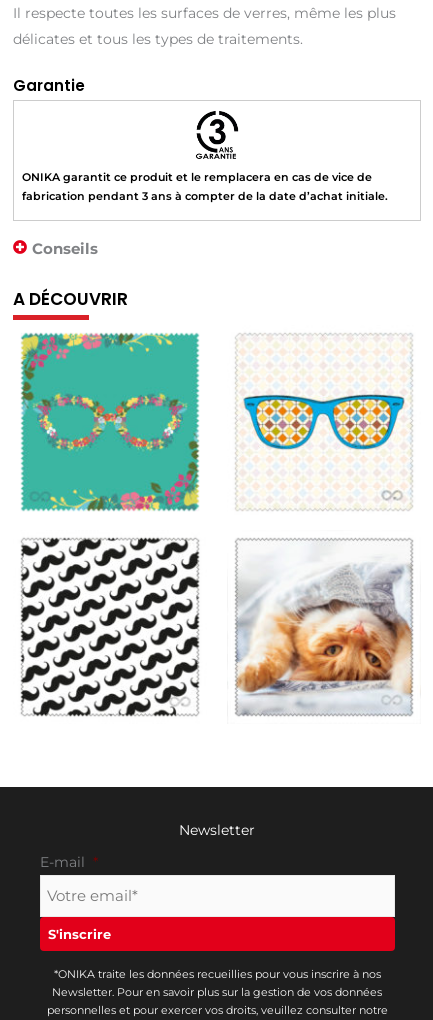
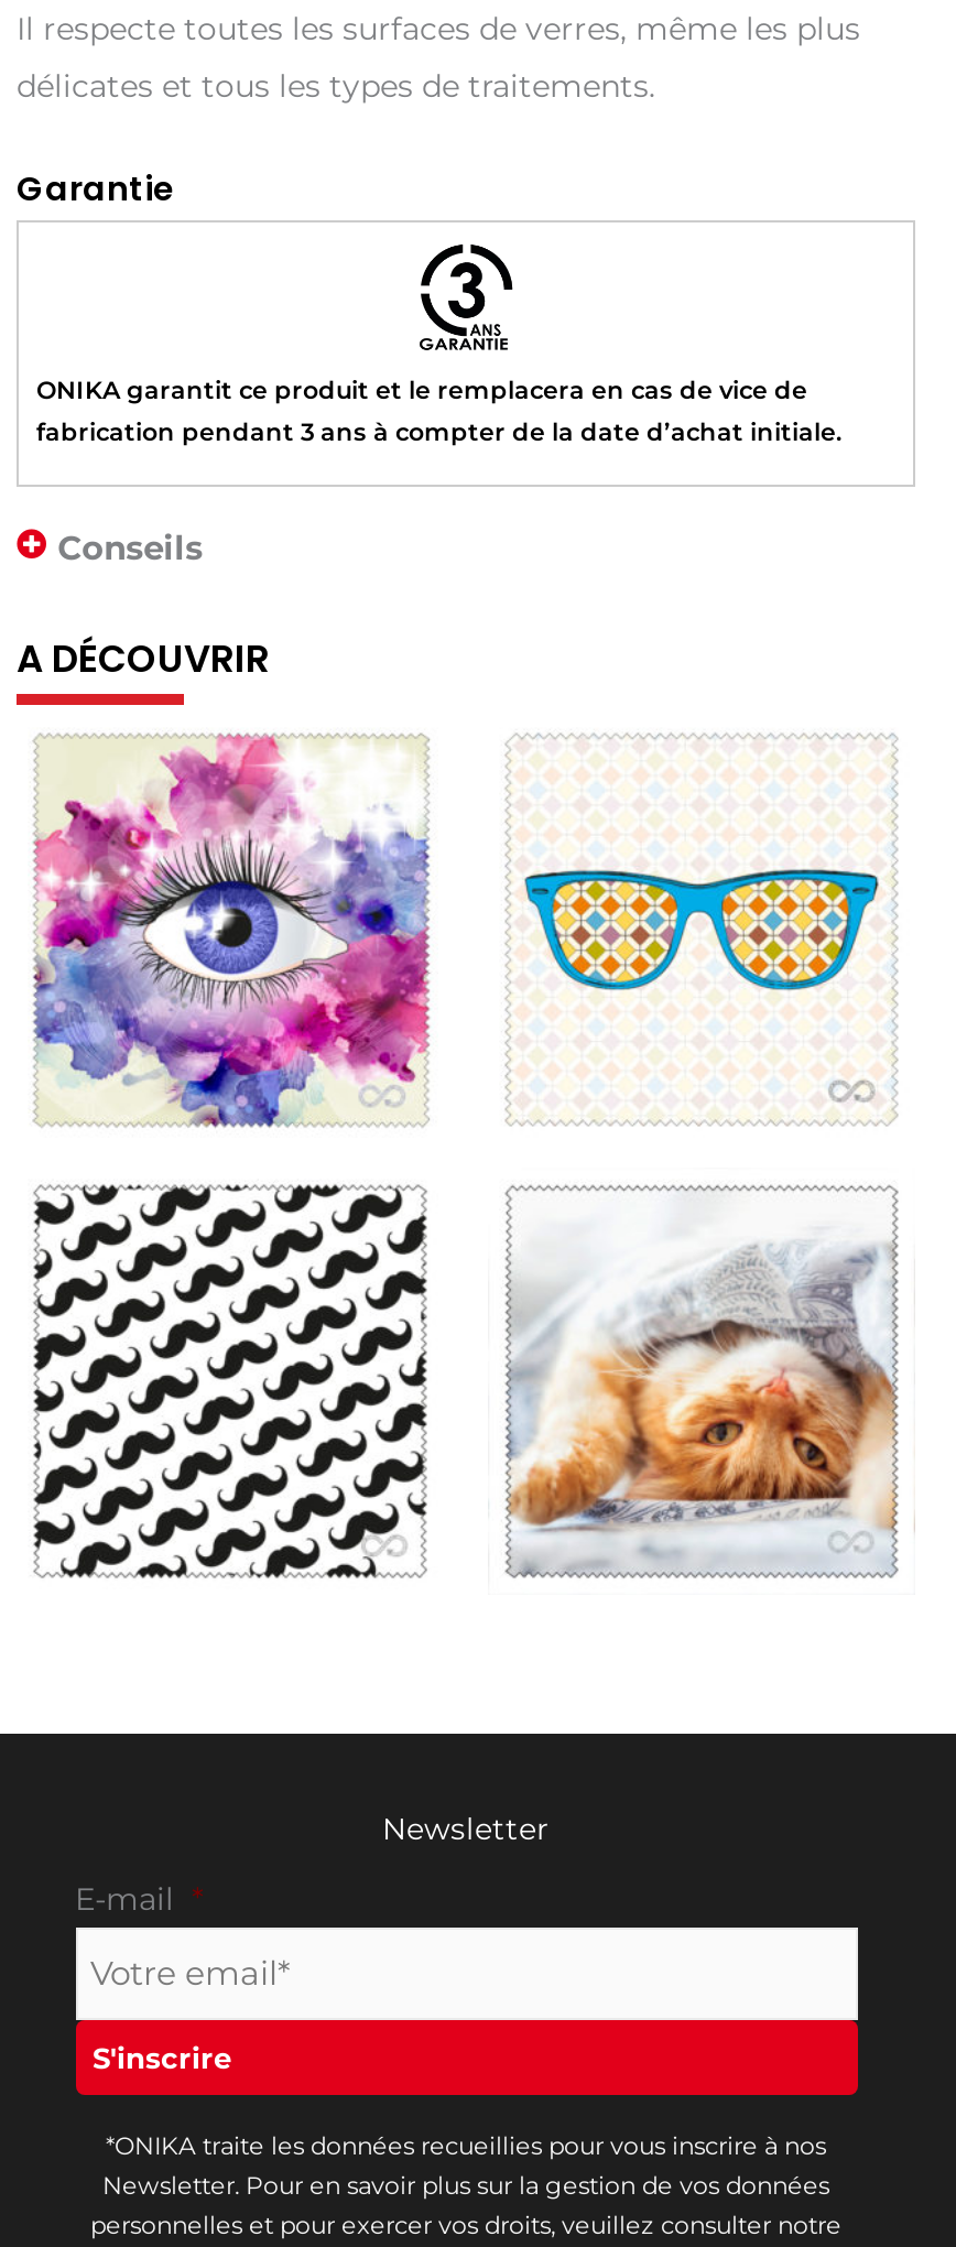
[21,333,200,511] [image] -> [34,734,431,1128] [image]

